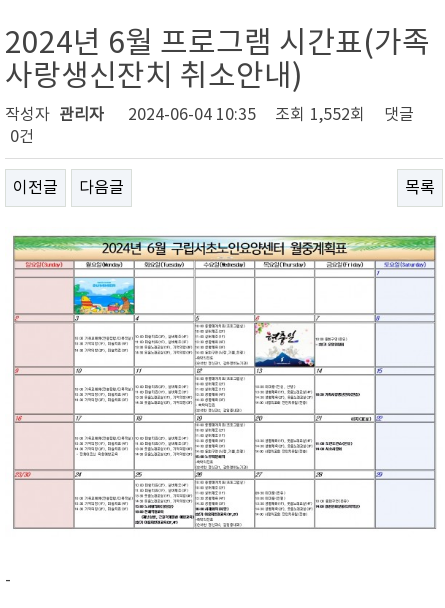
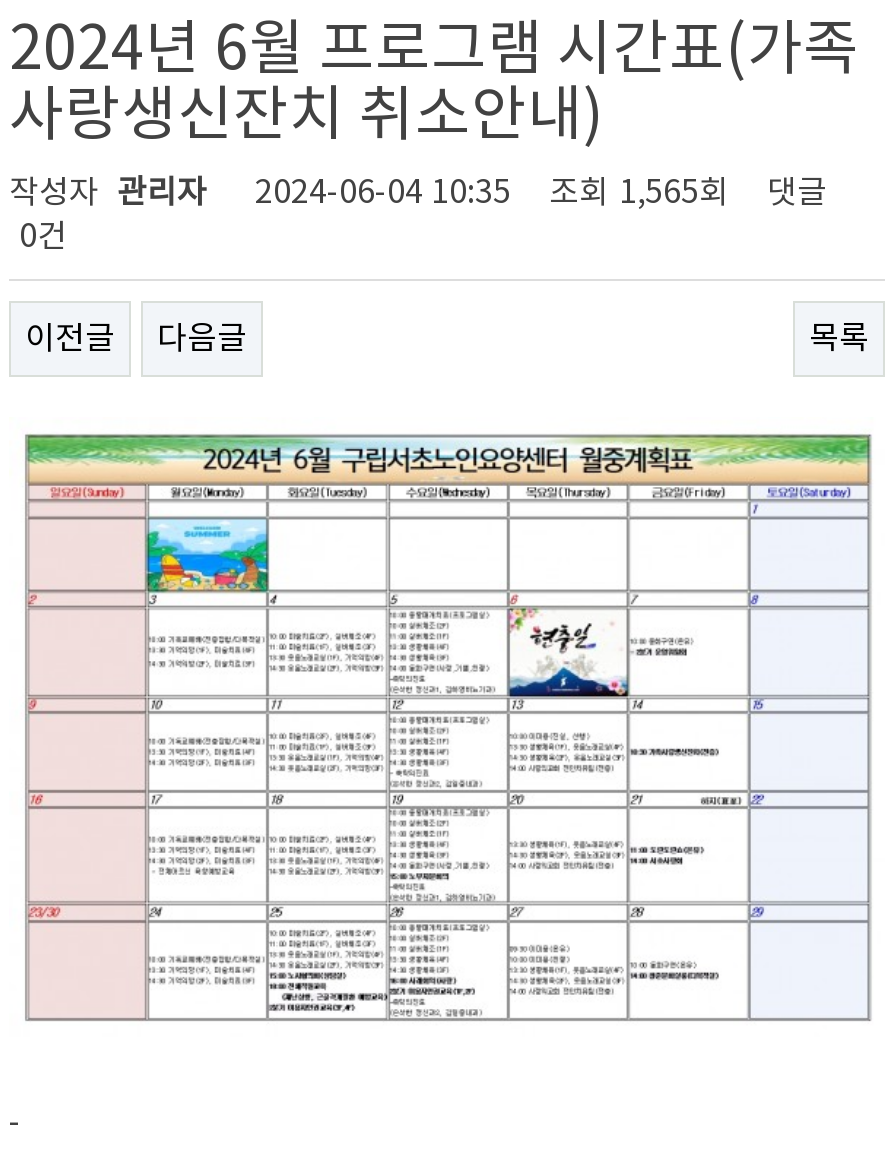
[5,106,414,124] 작성자 관리자 2024-06-04 10:35 조회 1,552회 댓글 -> [9,175,827,211] 작성자 관리자 2024-06-04 10:35 조회 1,565회 댓글

